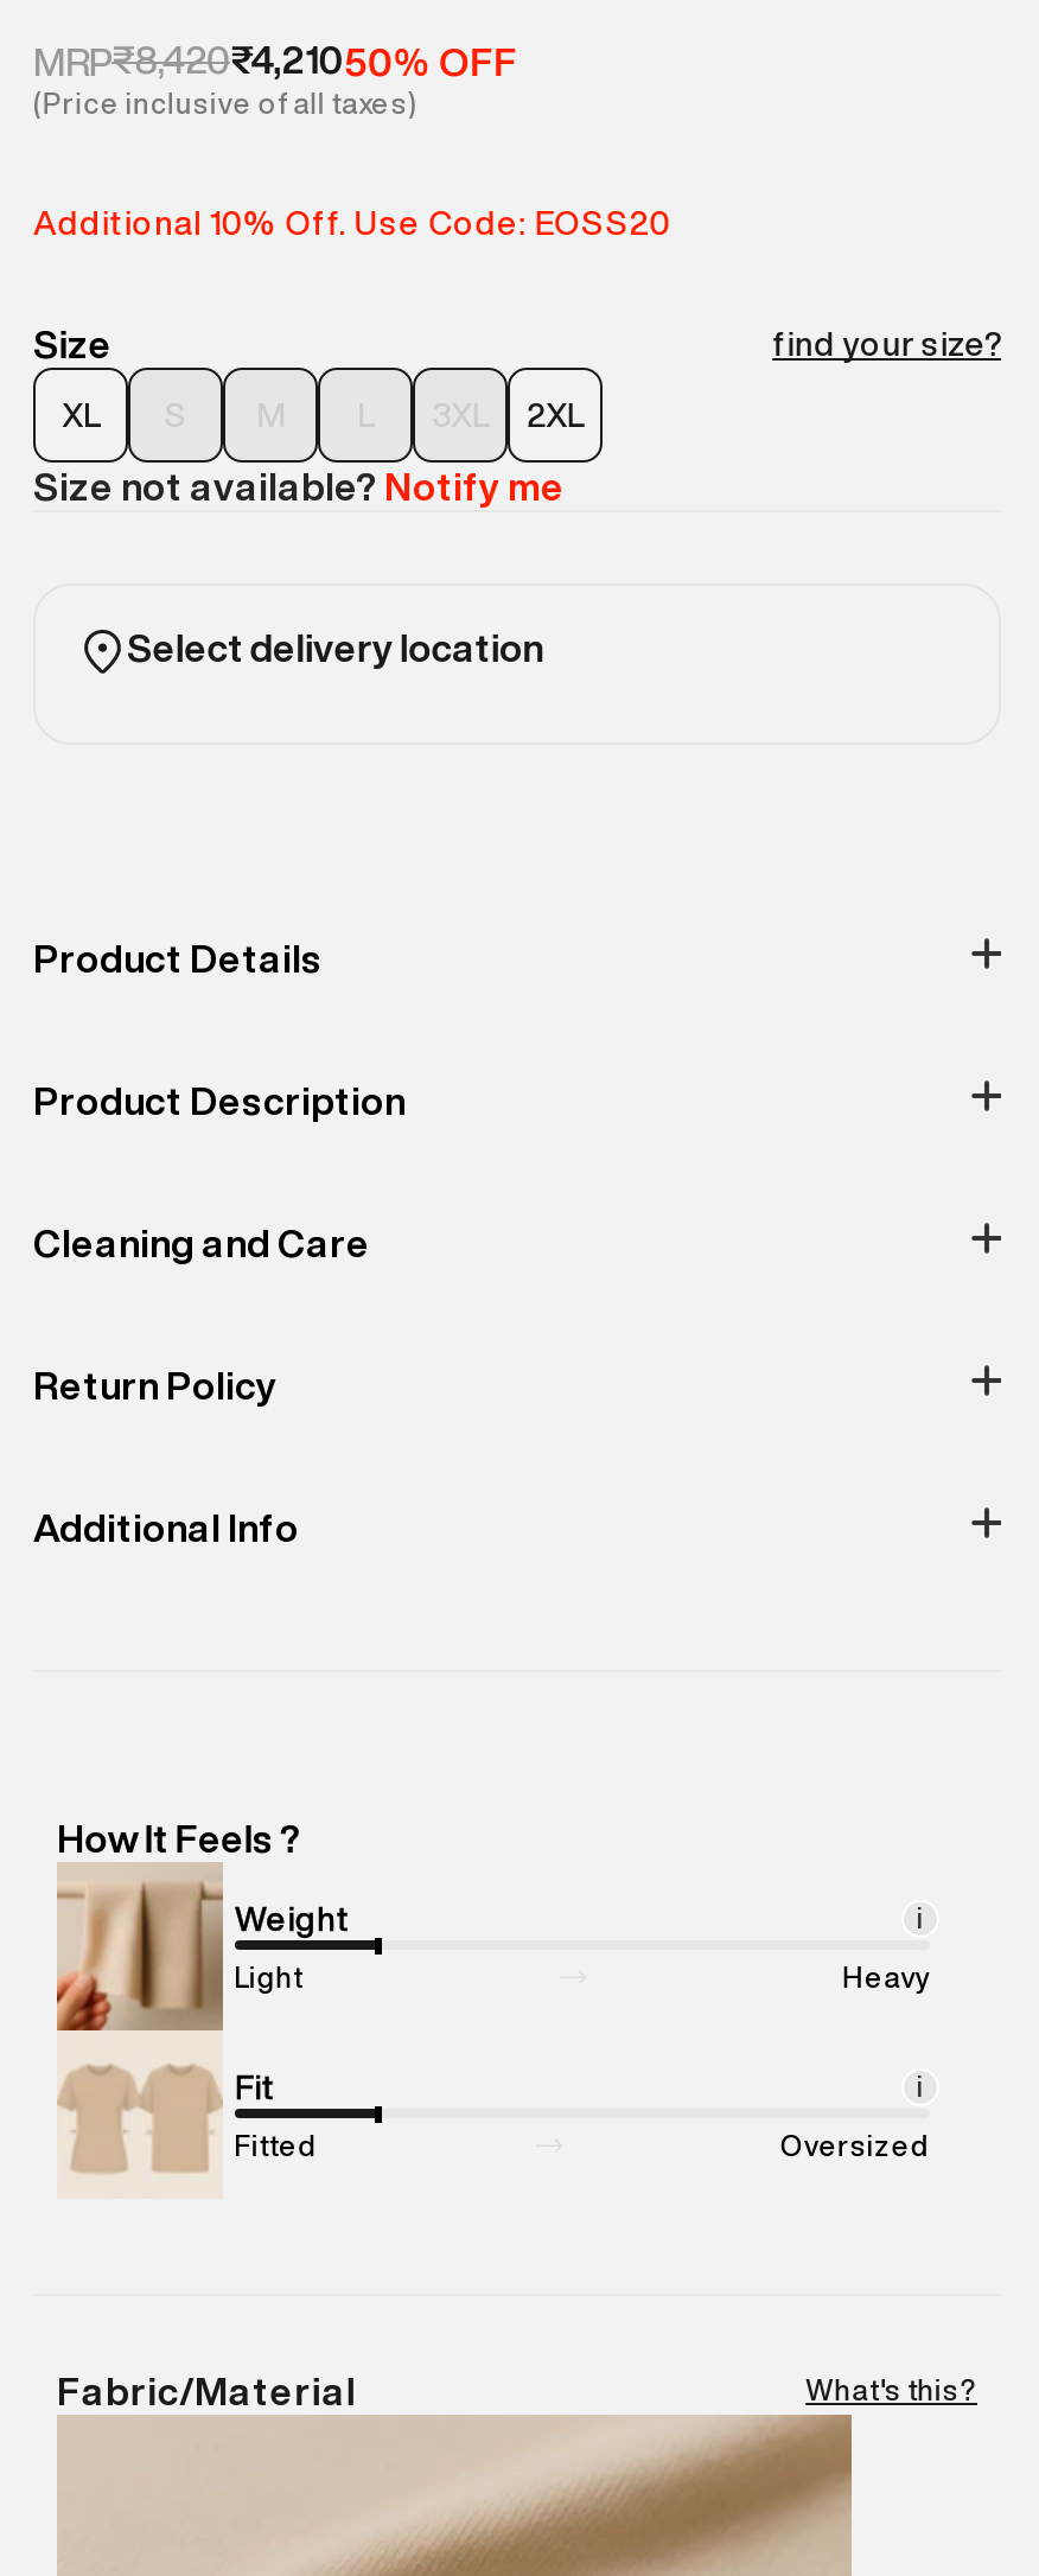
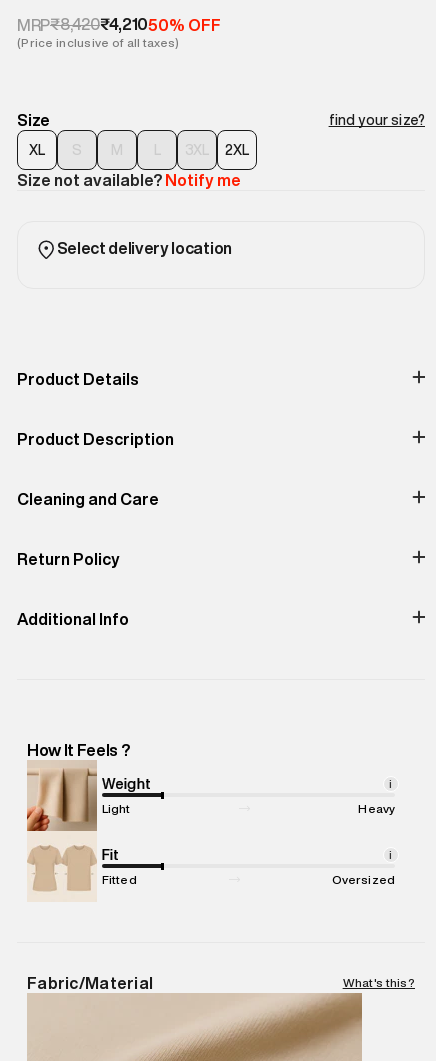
[33,206,672,239] Additional 10% Off. Use Code: EOSS20 -> none

